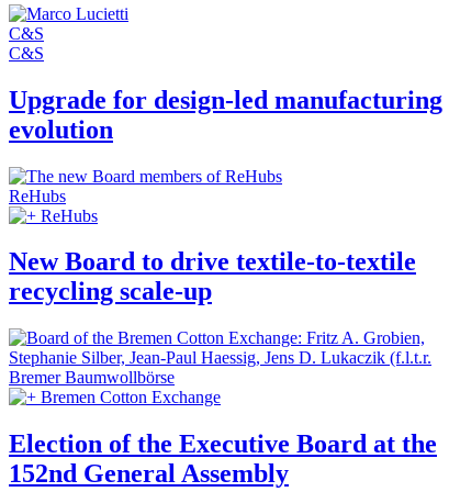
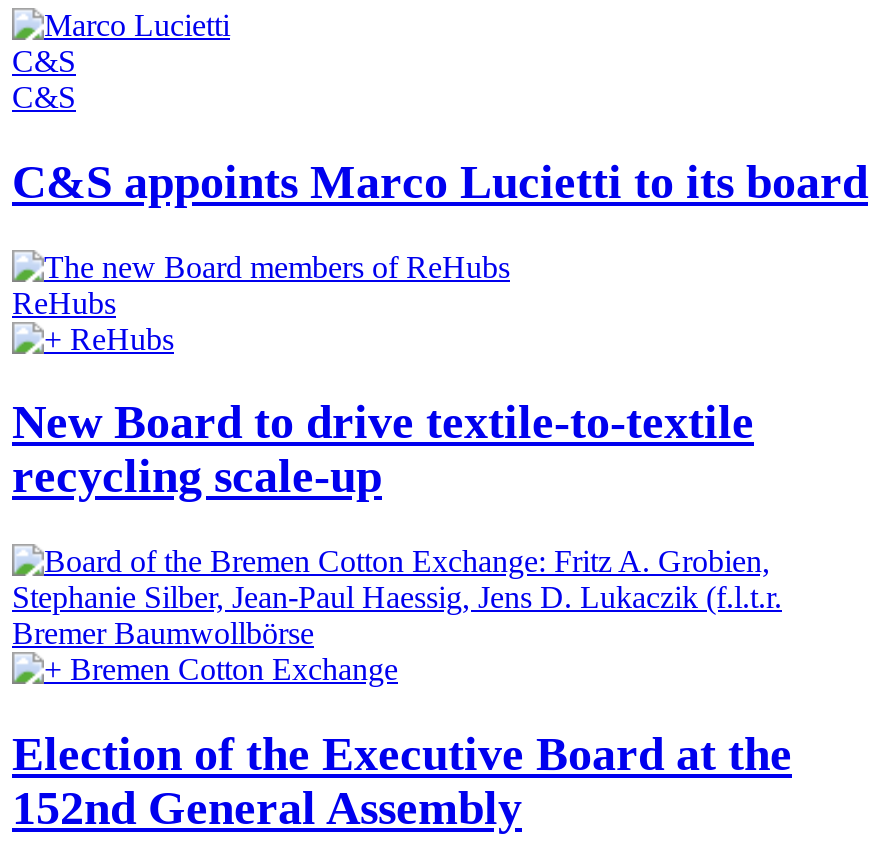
[9,85,442,143] Upgrade for design-led manufacturing | evolution -> [12,155,868,207] C&S appoints Marco Lucietti to its board

